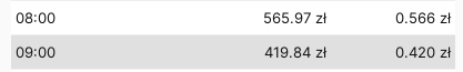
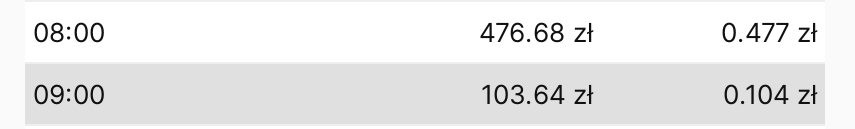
[263,9,326,27] 565.97 zł -> [479,16,593,48] 476.68 zł
[395,9,451,27] 0.566 zł -> [721,16,817,48] 0.477 zł
[264,43,326,61] 419.84 zł -> [481,78,593,110] 103.64 zł
[395,43,451,61] 0.420 zł -> [723,78,817,110] 0.104 zł

